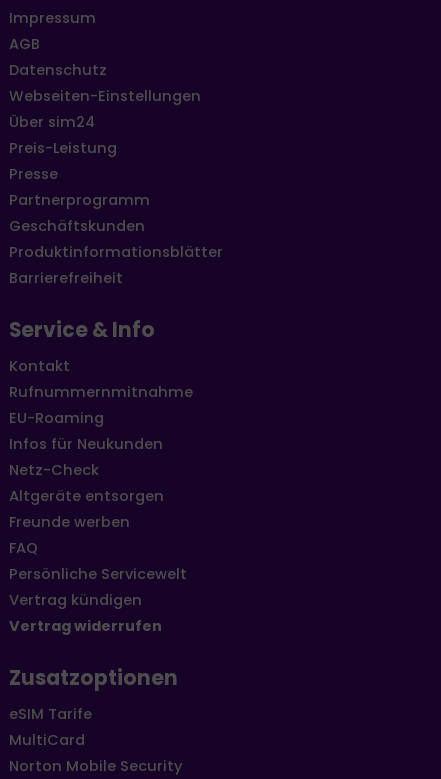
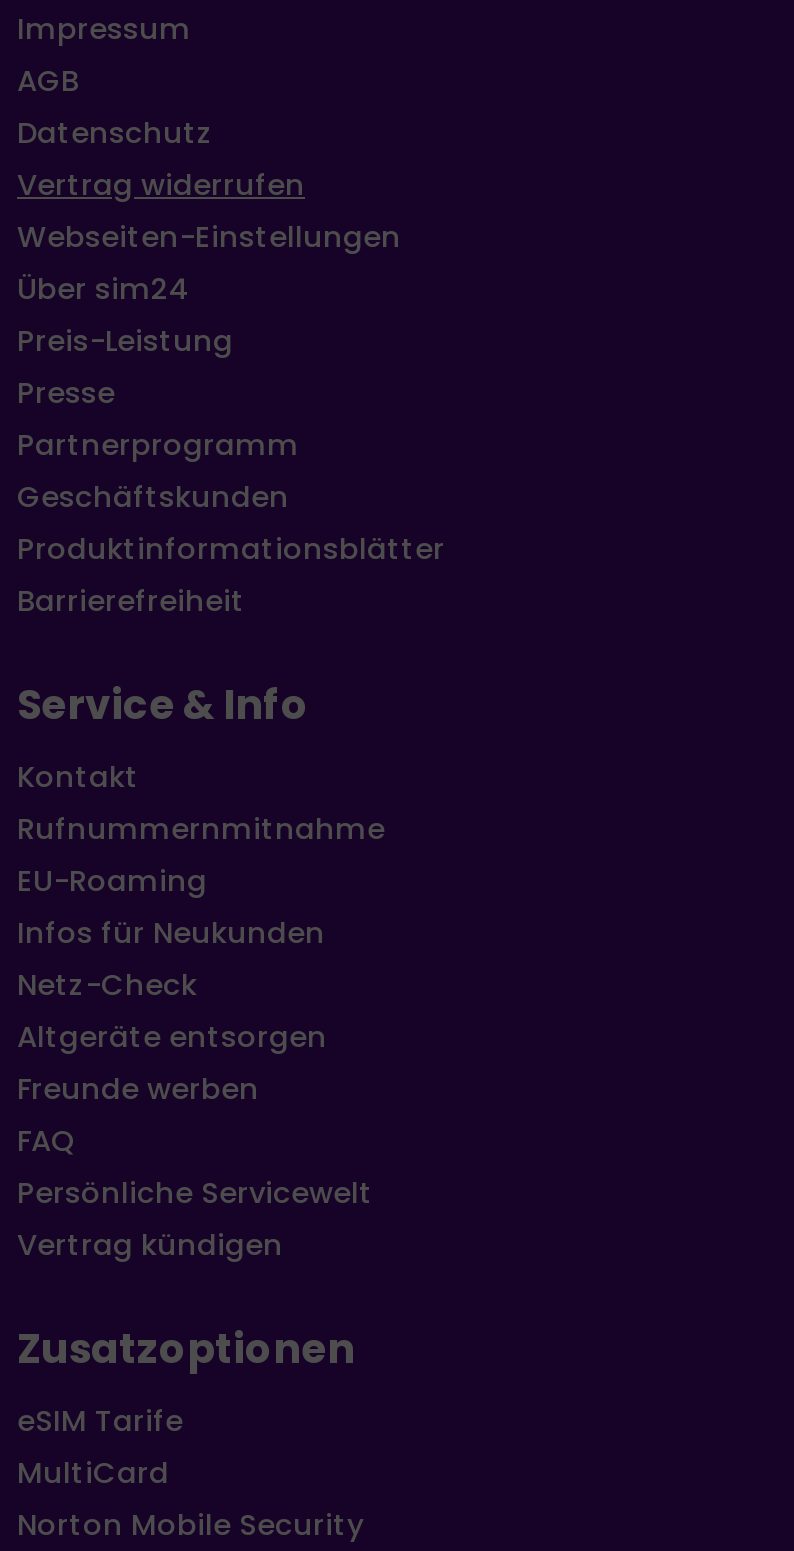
moved [9,86,223,610] -> [17,217,445,1265]: Webseiten-Einstellungen | Über sim24 | Preis-Leistung | ... | Persönliche Servicewelt | Vertrag kündigen
moved [9,616,162,636] -> [17,165,305,205]: Vertrag widerrufen

